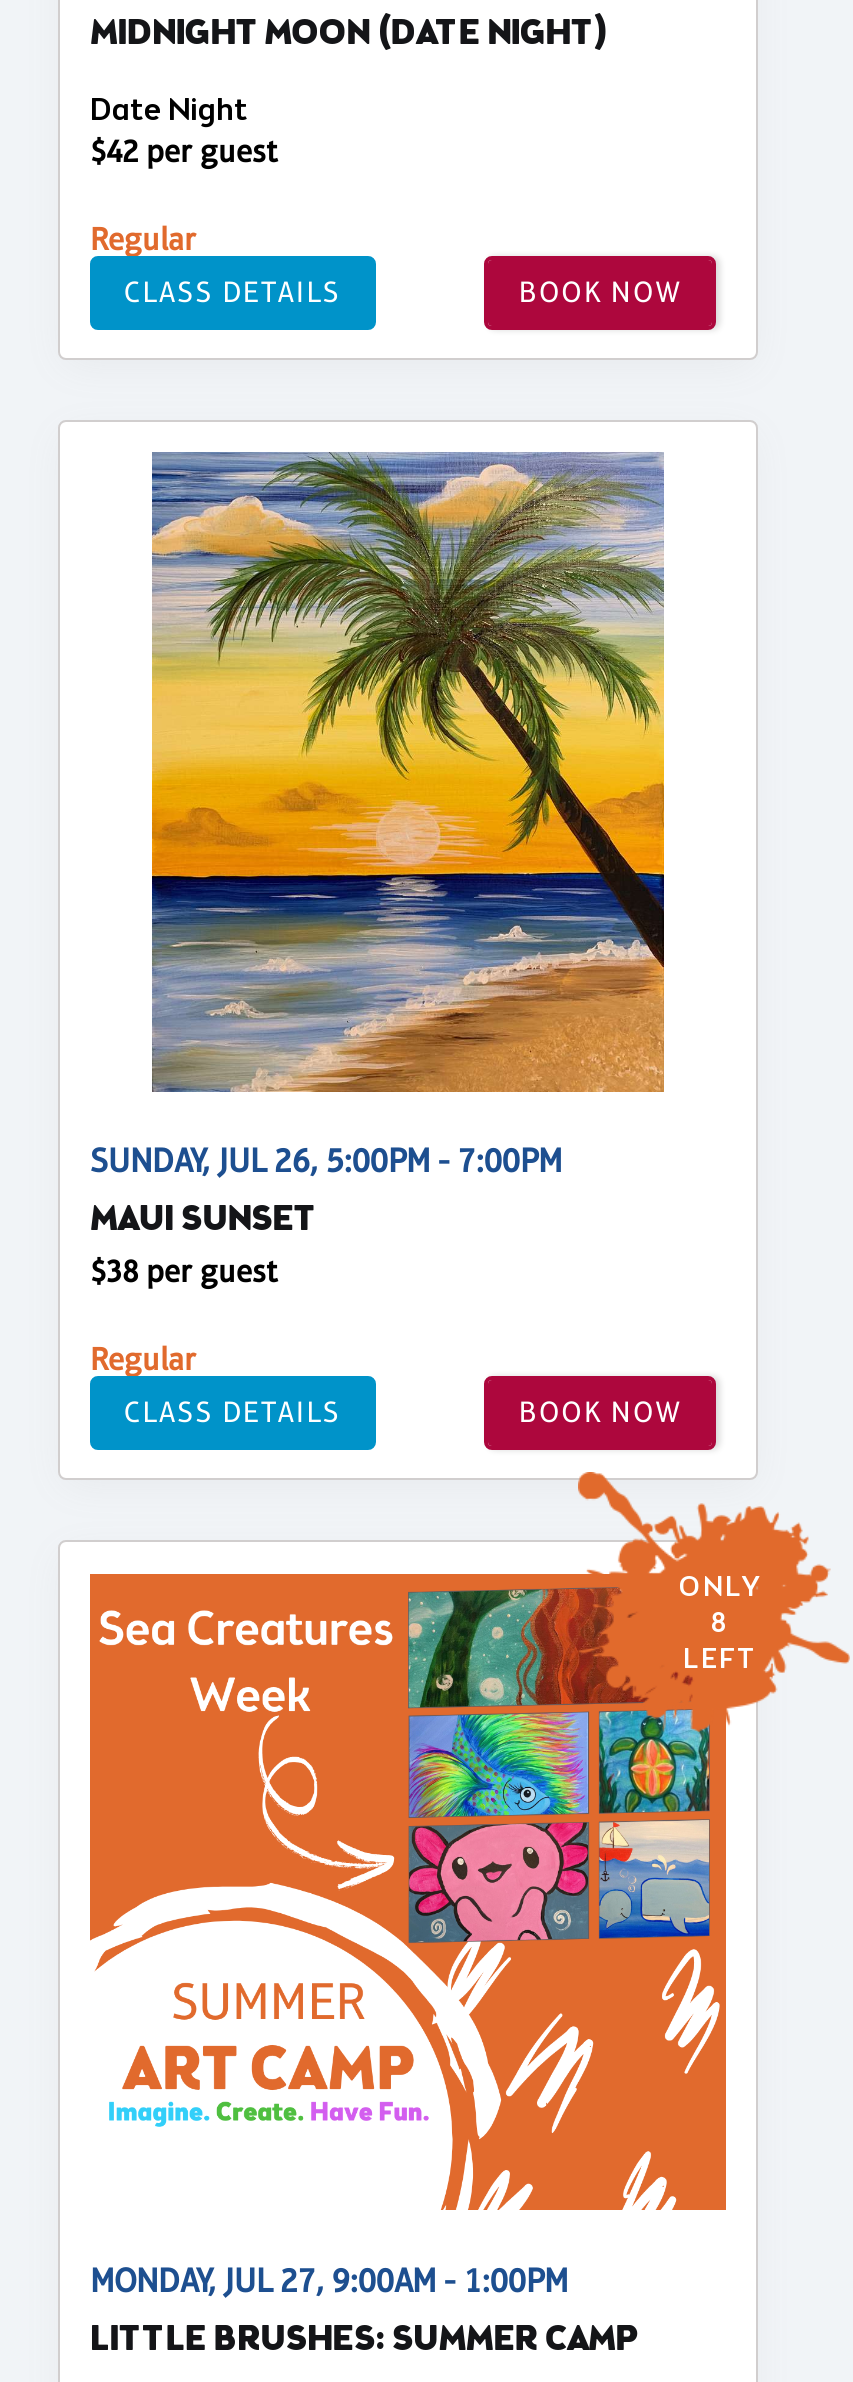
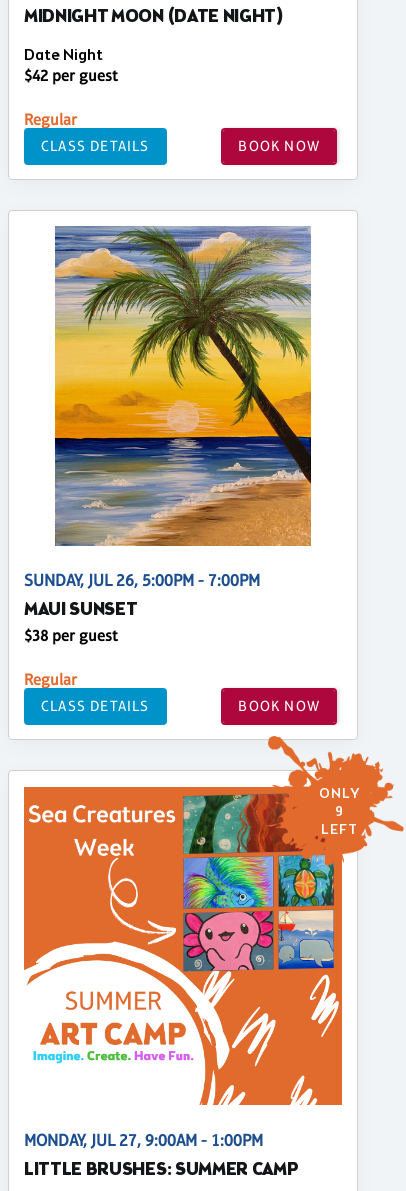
[711,1605,729,1643] 8 -> [334,803,343,822] 9

